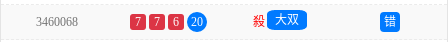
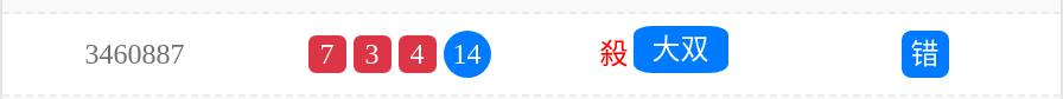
[36,15,78,29] 3460068 -> [85,38,185,71] 3460887
[154,15,160,29] 7 -> [365,38,379,71] 3
[173,15,179,29] 6 -> [410,38,424,71] 4
[191,15,203,29] 20 -> [453,38,481,71] 14

